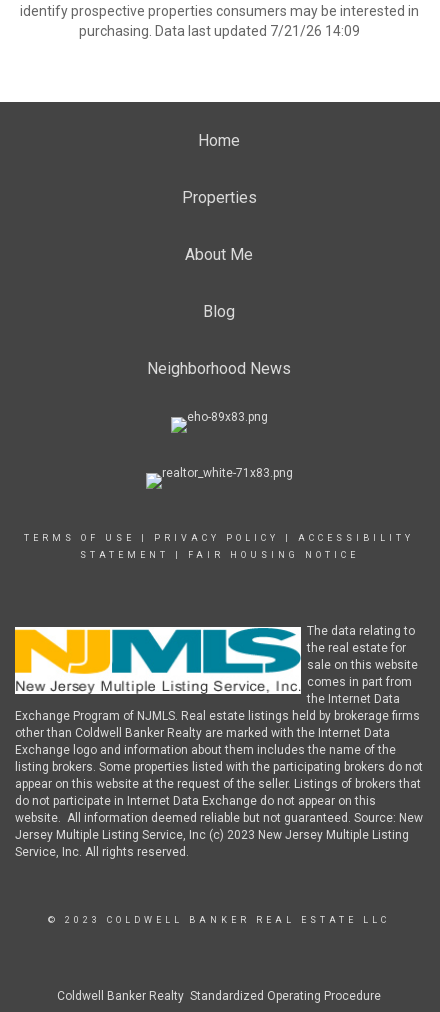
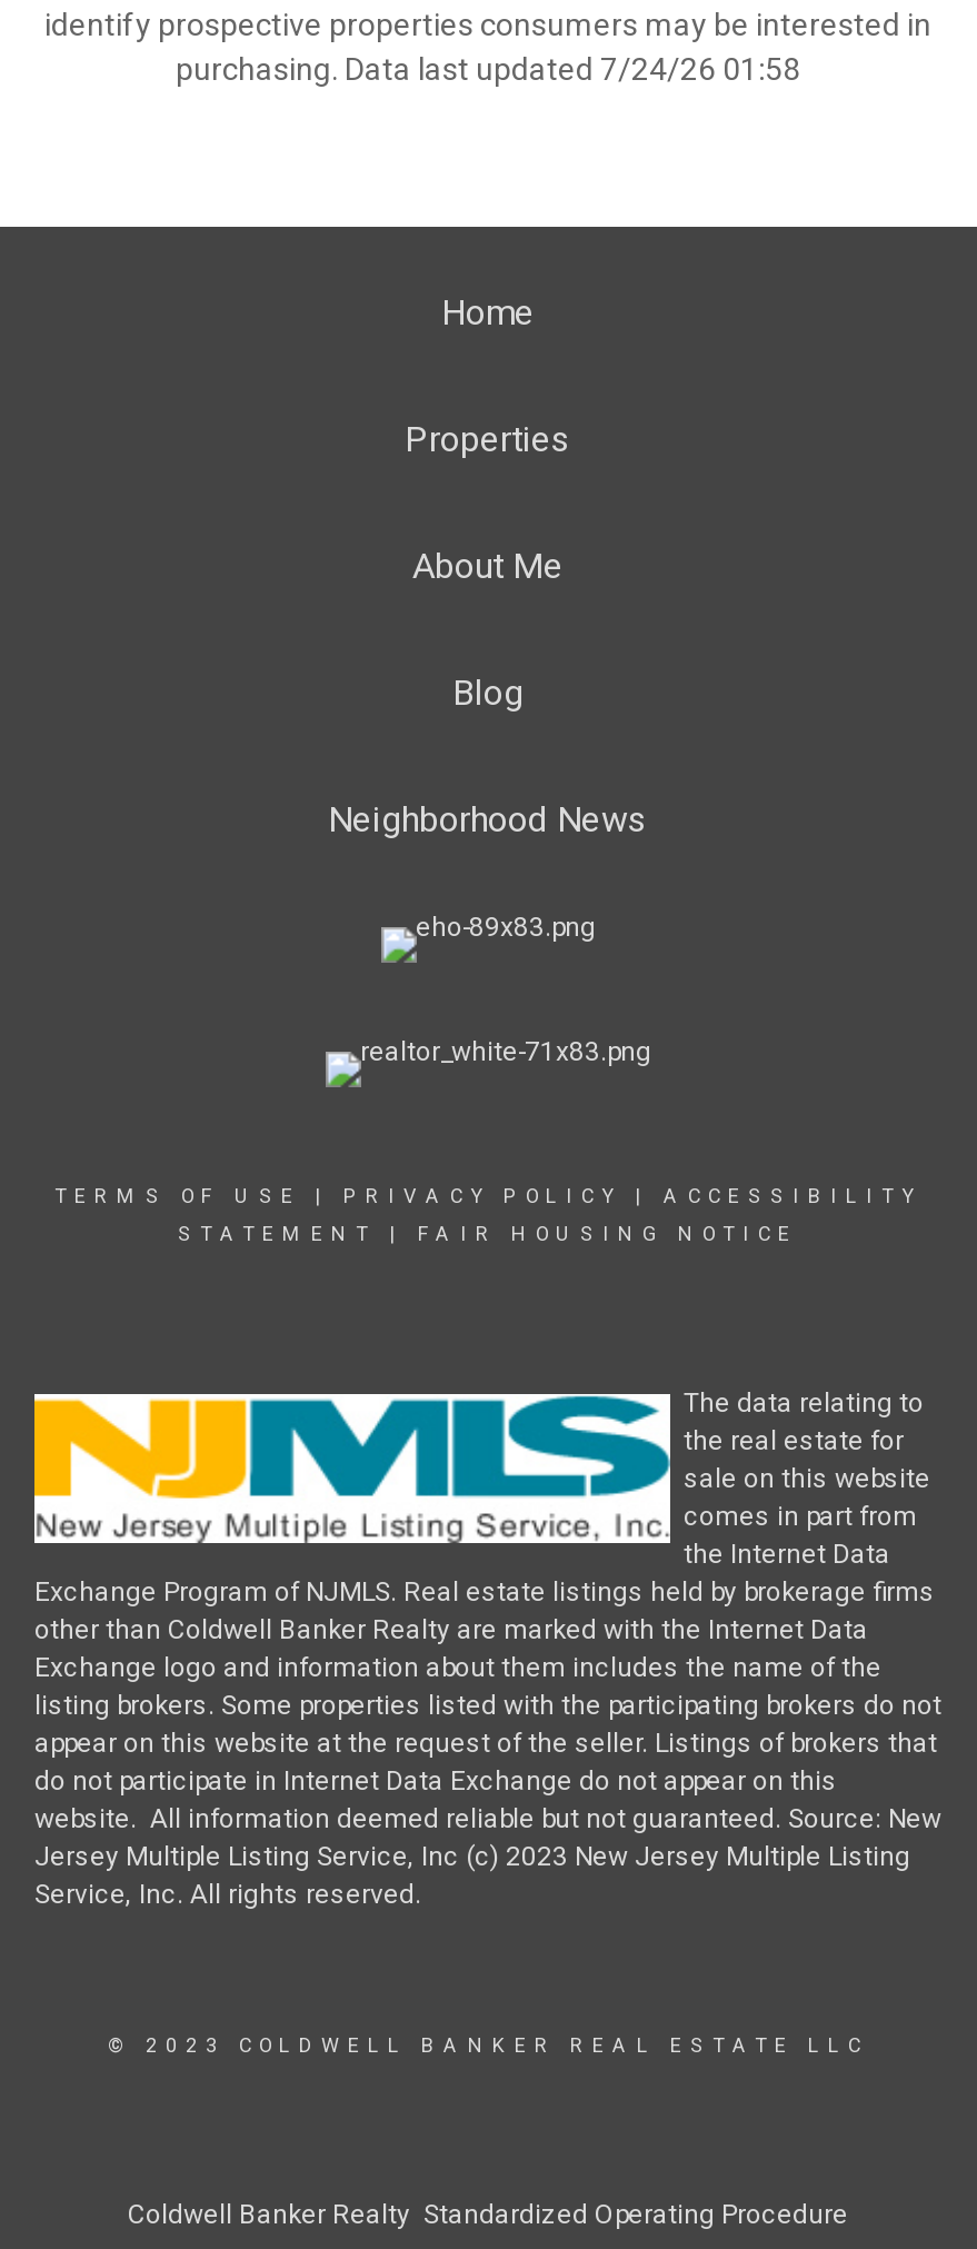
[78,23,359,39] purchasing. Data last updated 7/21/26 14:09 -> [176,51,800,87] purchasing. Data last updated 7/24/26 01:58

